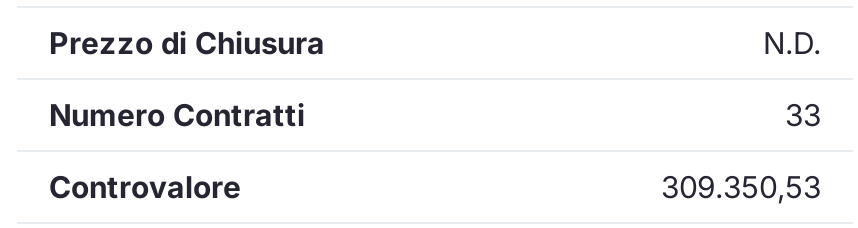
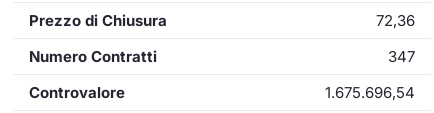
[763,23,821,61] N.D. -> [376,10,415,29] 72,36
[785,95,821,133] 33 -> [388,46,415,65] 347
[661,167,821,205] 309.350,53 -> [325,82,415,101] 1.675.696,54

